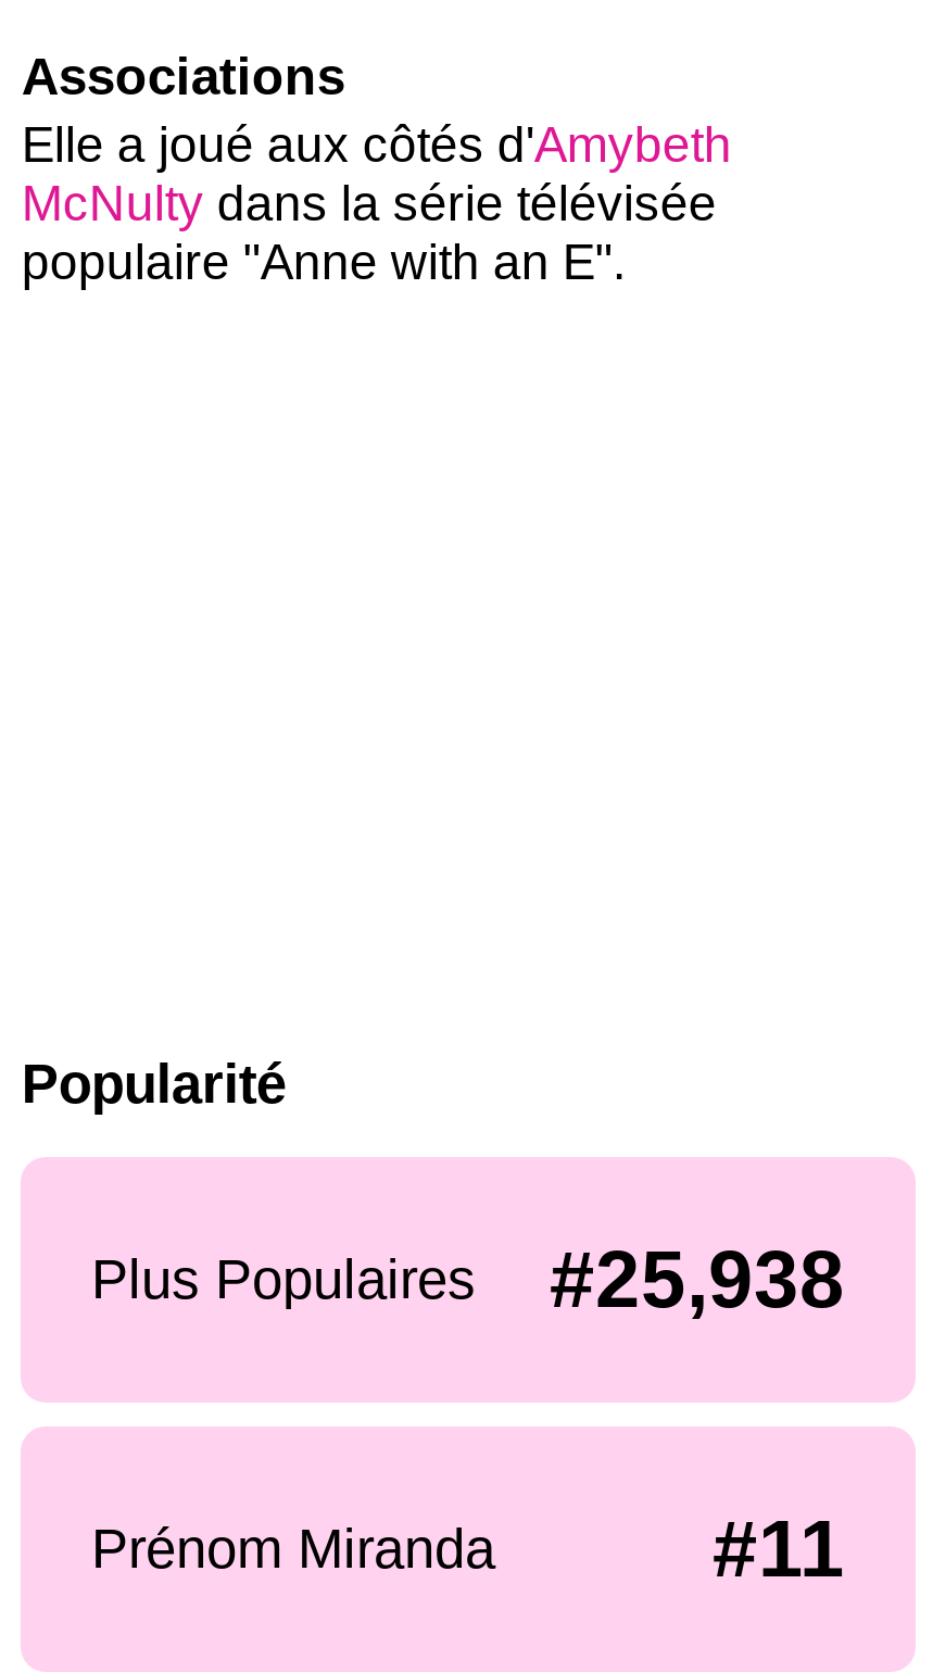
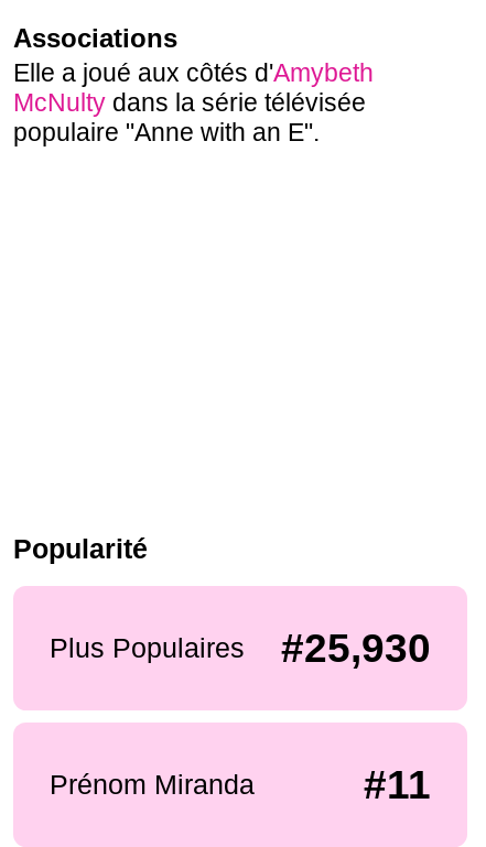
[91,1235,845,1324] Plus Populaires #25,938 -> [49,626,431,671] Plus Populaires #25,930

